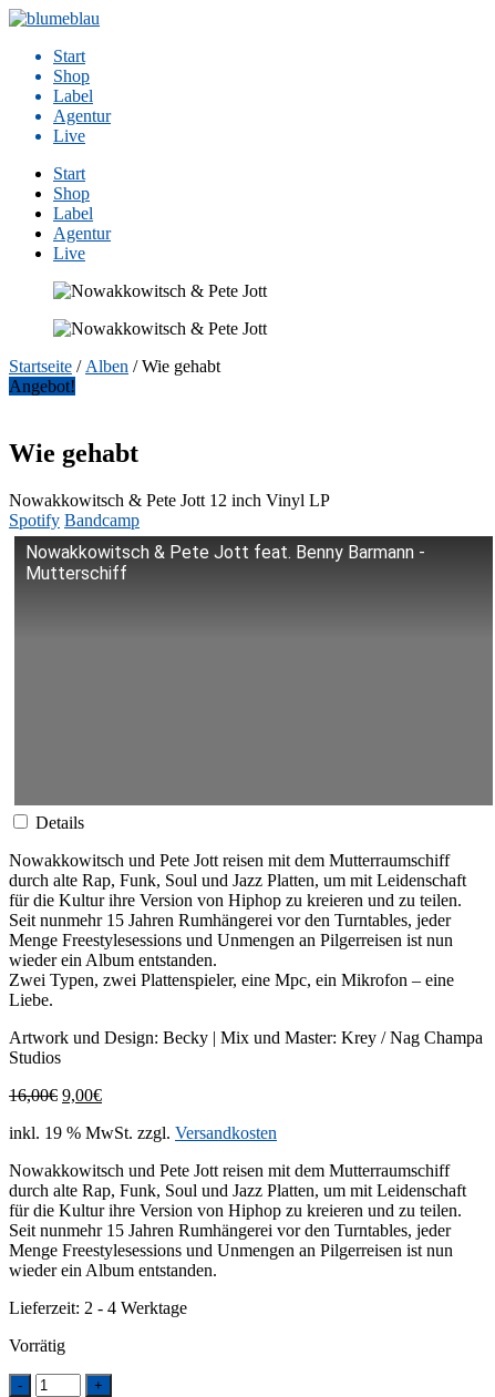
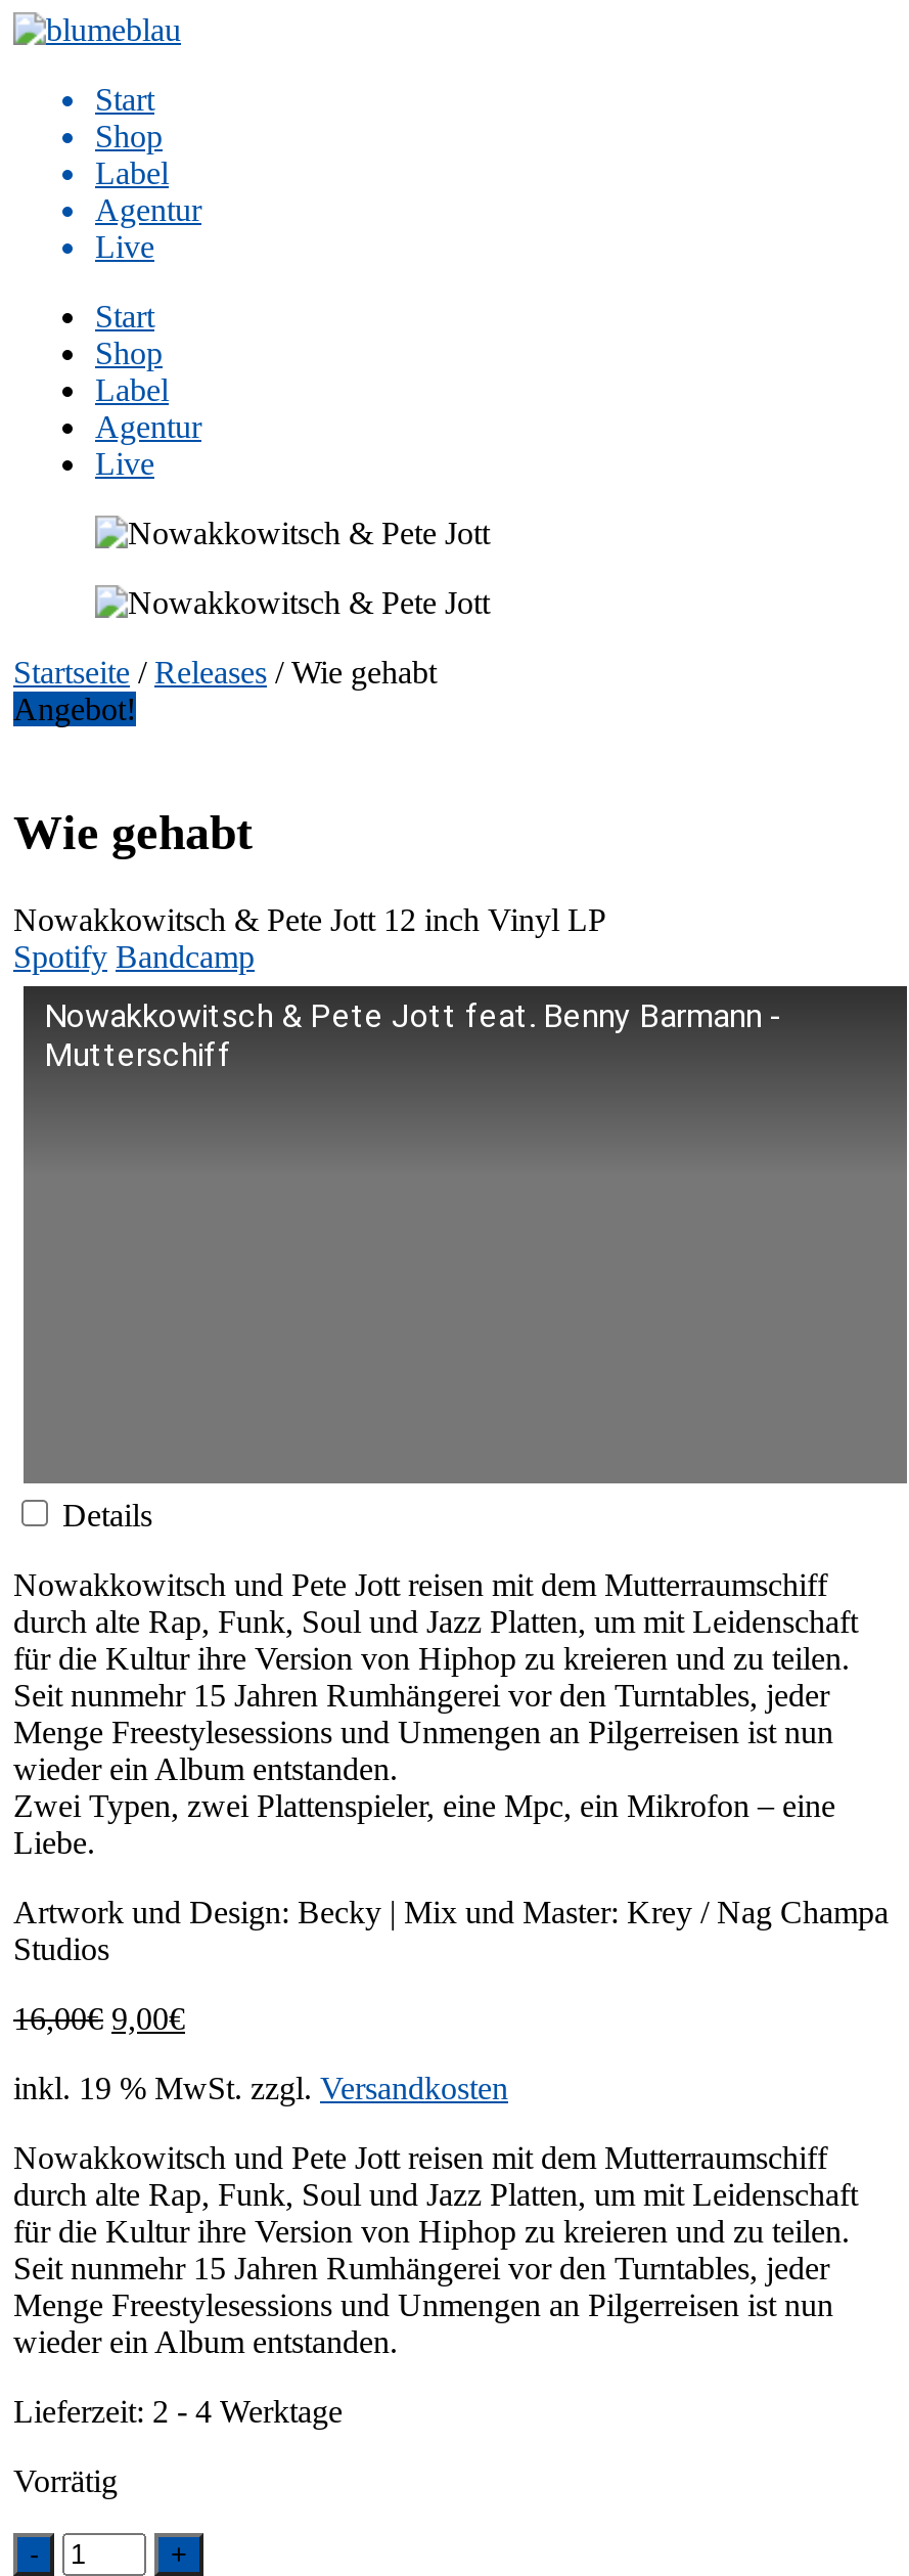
[9,357,220,376] Startseite / Alben / Wie gehabt -> [13,655,437,690] Startseite / Releases / Wie gehabt

